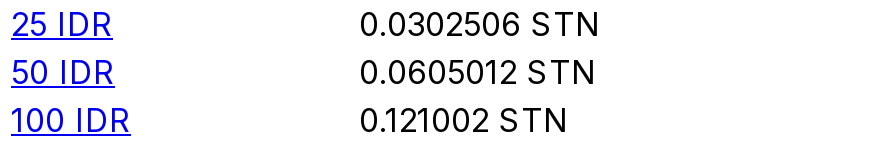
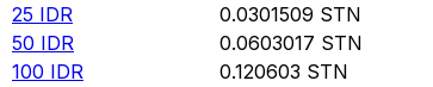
[359,5,601,45] 0.0302506 STN -> [219,3,361,27] 0.0301509 STN
[359,53,597,93] 0.0605012 STN -> [219,31,363,55] 0.0603017 STN
[359,101,569,141] 0.121002 STN -> [219,60,348,84] 0.120603 STN

